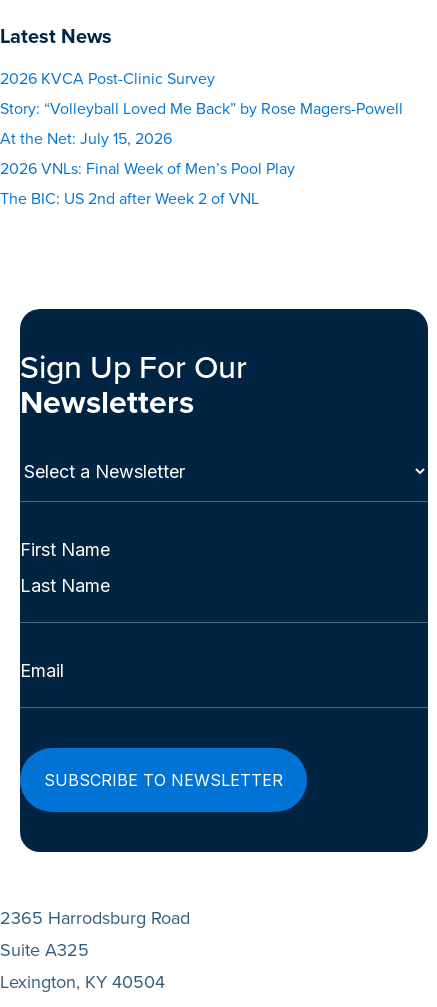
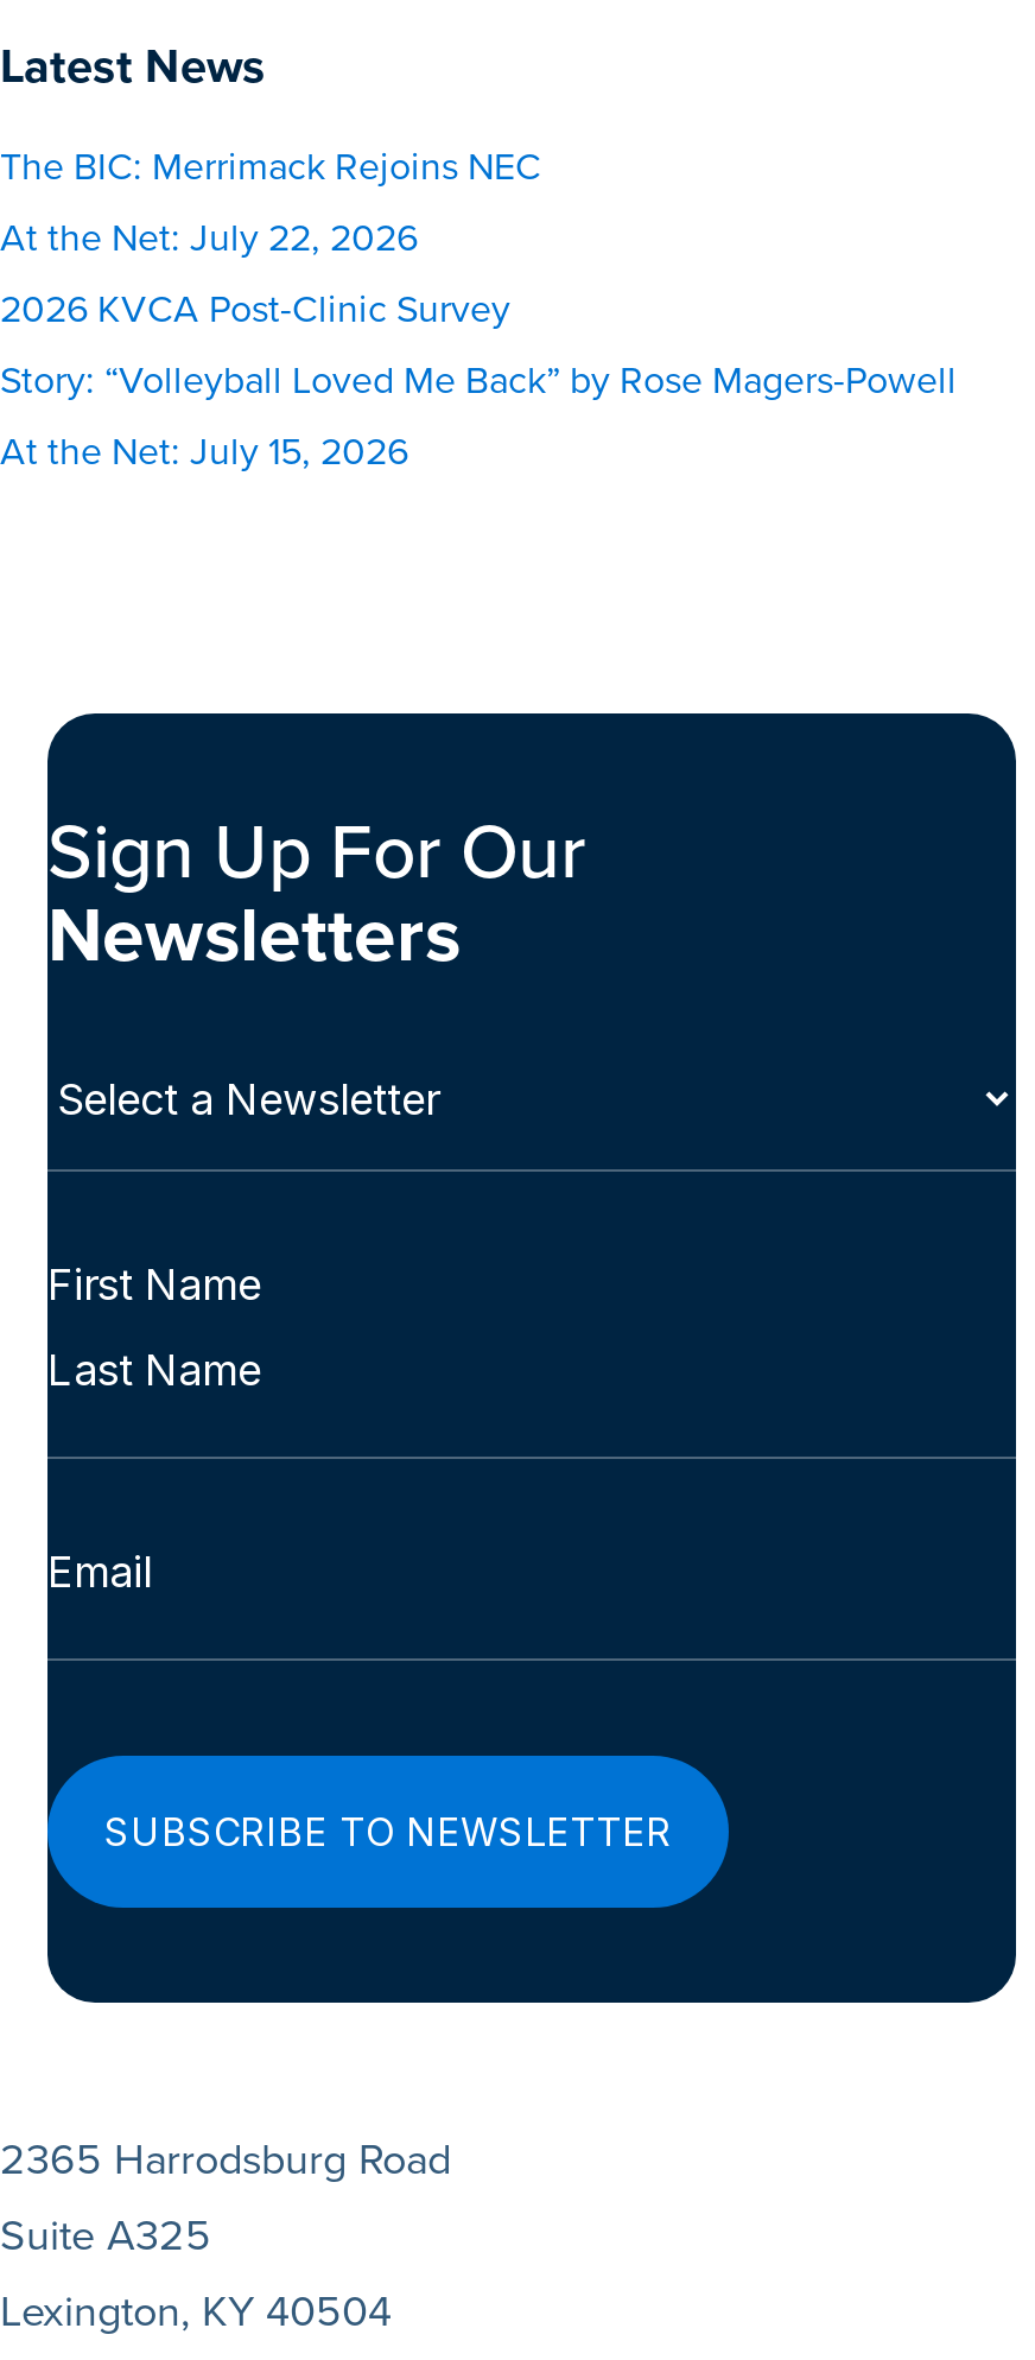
none -> [0,139,541,262] The BIC: Merrimack Rejoins NEC | At the Net: July 22, 2026
moved [0,67,403,149] -> [0,281,957,476]: 2026 KVCA Post-Clinic Survey | Story: “Volleyball Loved Me Back” by Rose Magers-Powell | At the Net: July 15, 2026
[0,157,295,209] 2026 VNLs: Final Week of Men’s Pool Play | The BIC: US 2nd after Week 2 of VNL -> none

